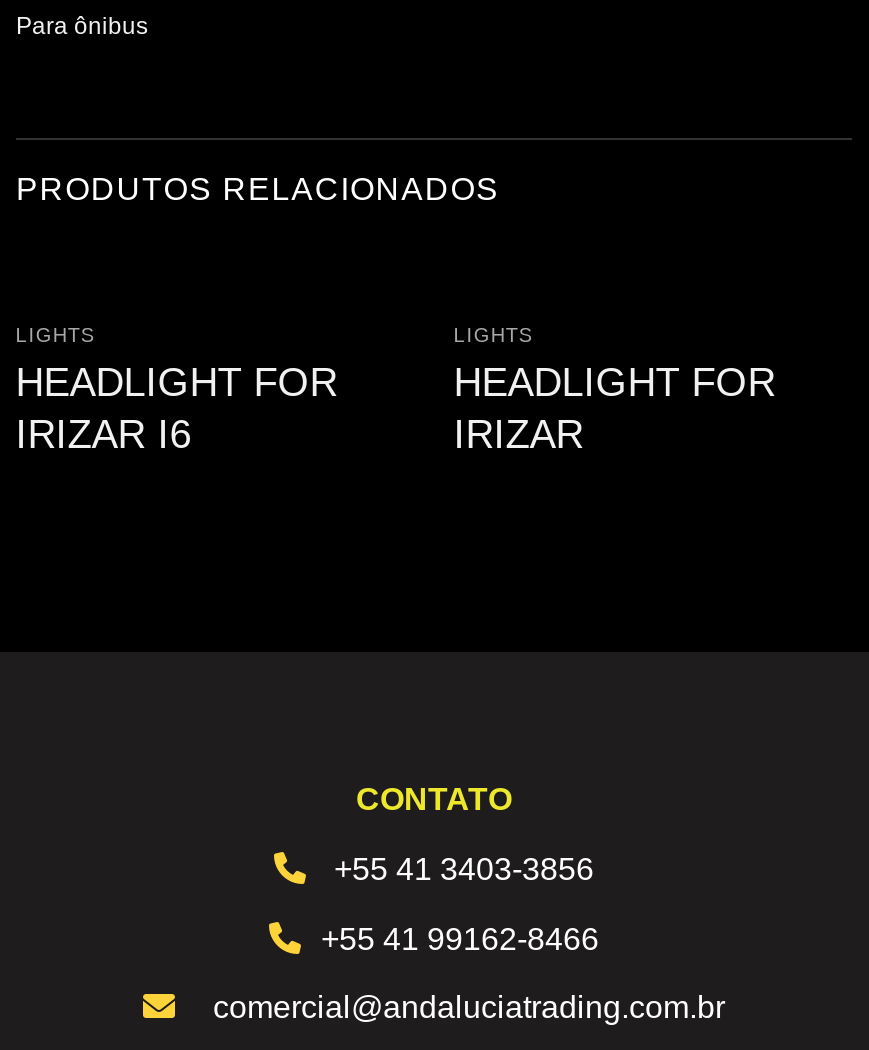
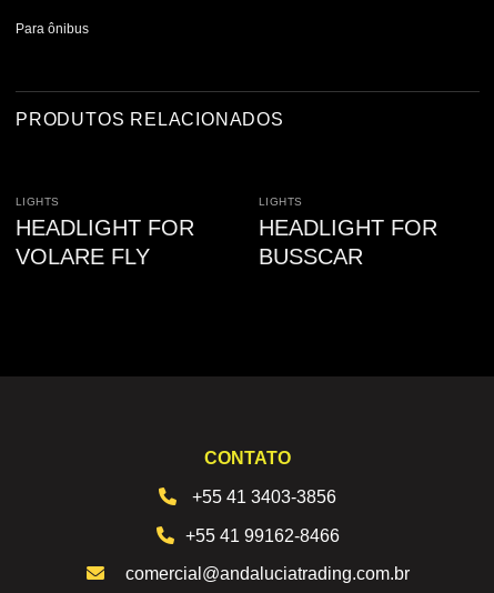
[16,413,192,457] IRIZAR I6 -> [15,244,150,268] VOLARE FLY
[454,413,584,457] IRIZAR -> [258,244,363,268] BUSSCAR

